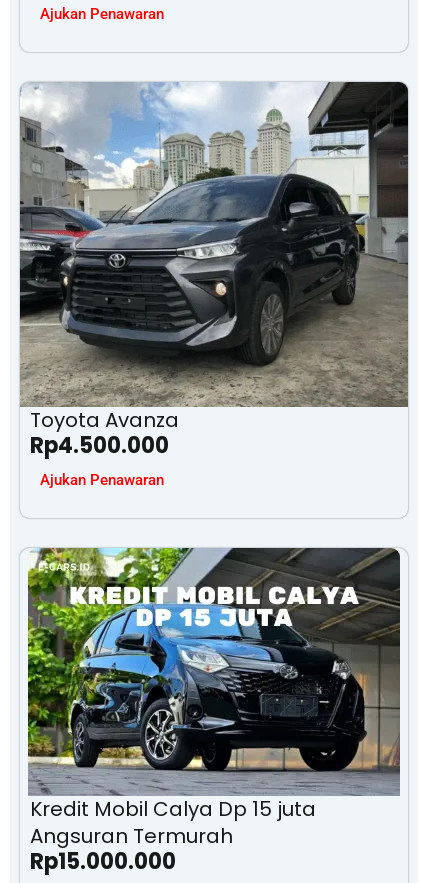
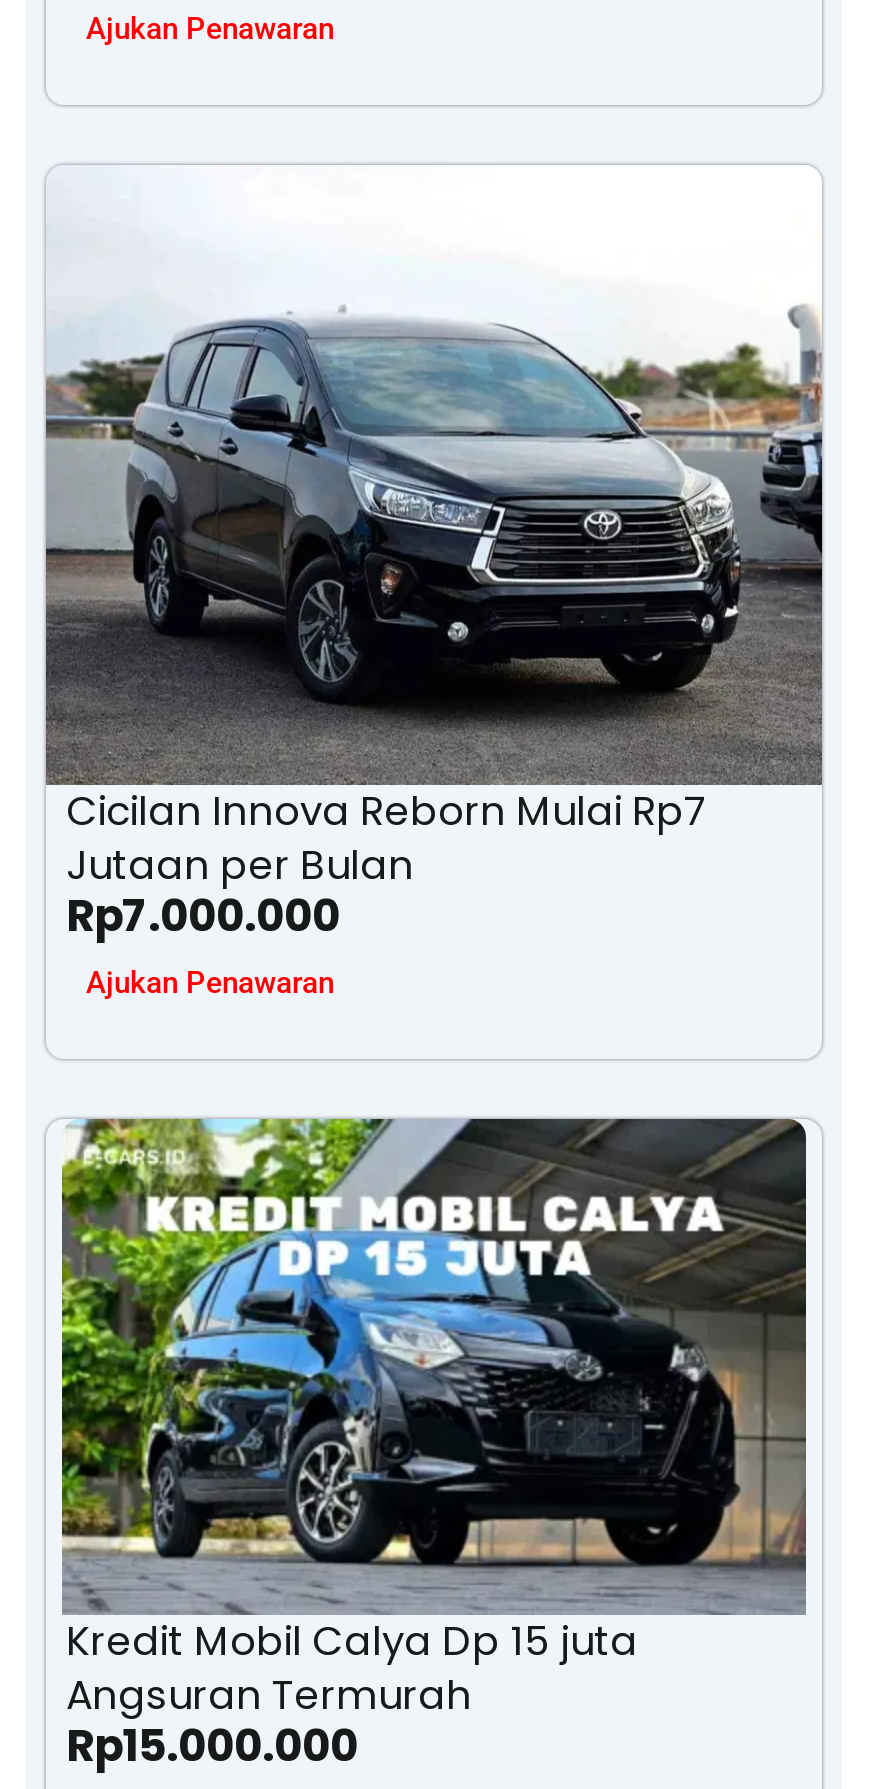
[19,81,409,461] [image] | Toyota Avanza | Rp4.500.000 -> [46,186,824,946] [image] | Cicilan Innova Reborn Mulai Rp7 | Jutaan per Bulan | Rp7.000.000

